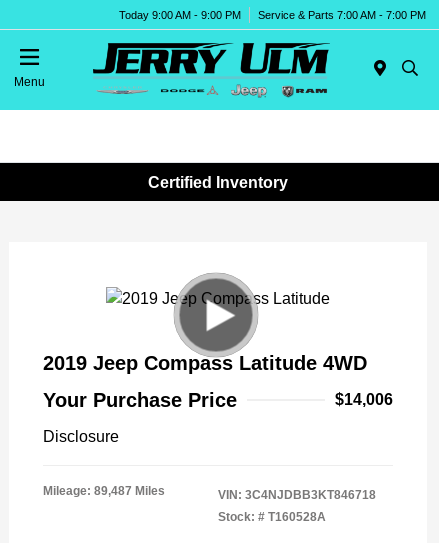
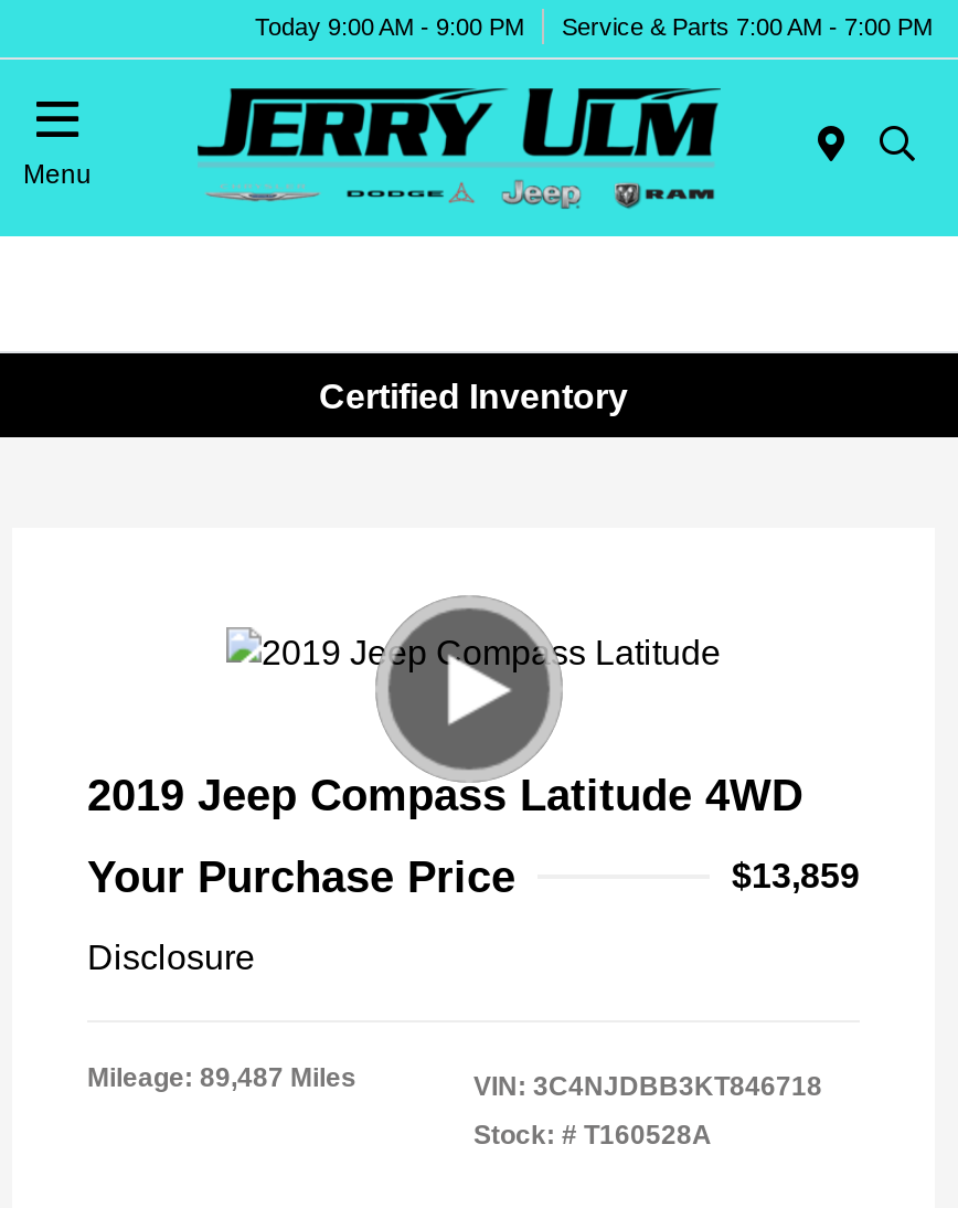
[335,391,393,408] $14,006 -> [732,857,860,894] $13,859

